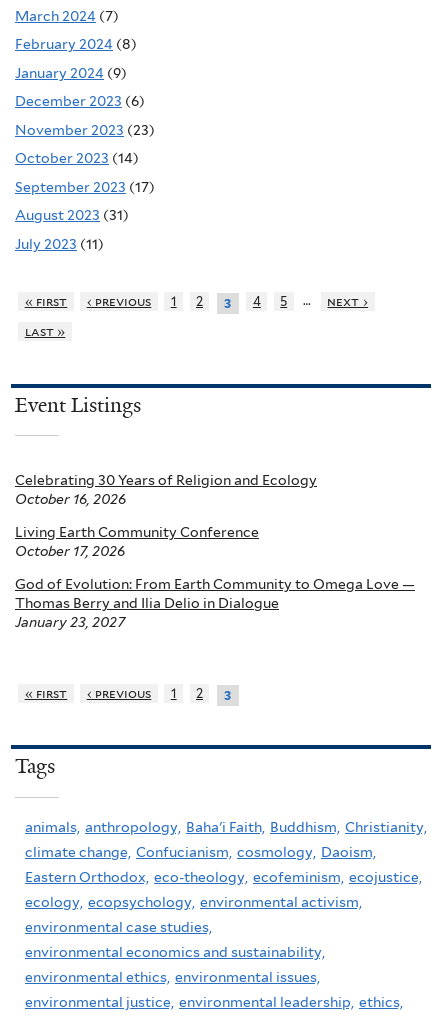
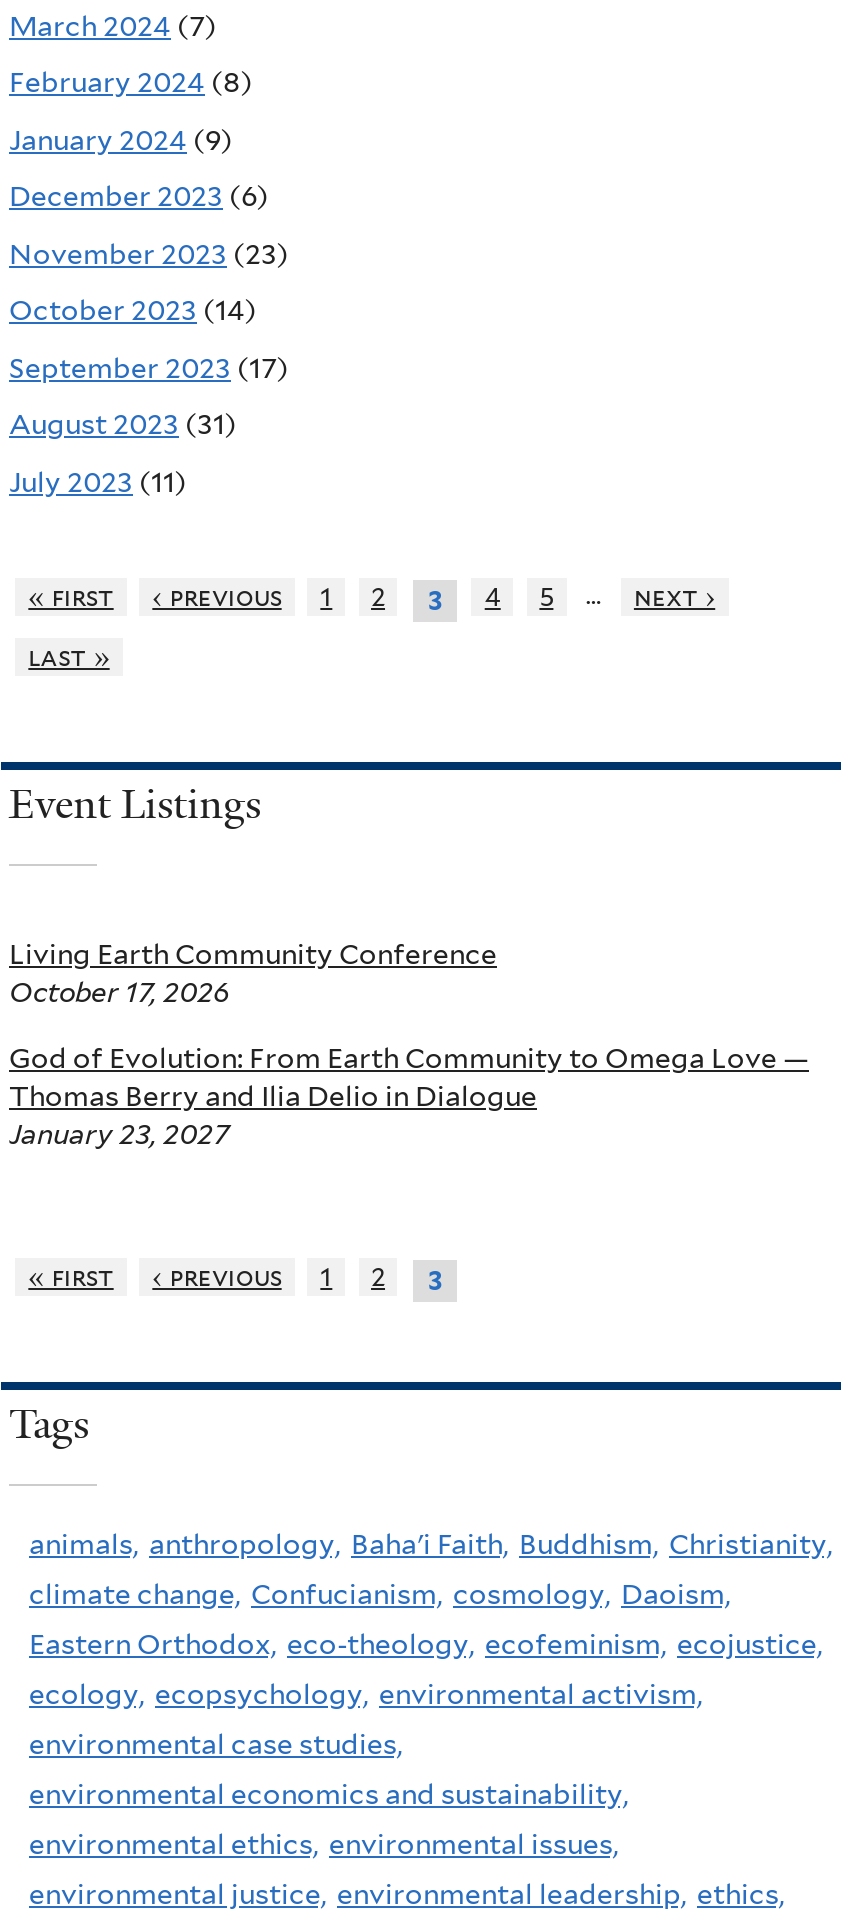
[15,472,317,507] Celebrating 30 Years of Religion and Ecology | October 16, 2026 -> none

